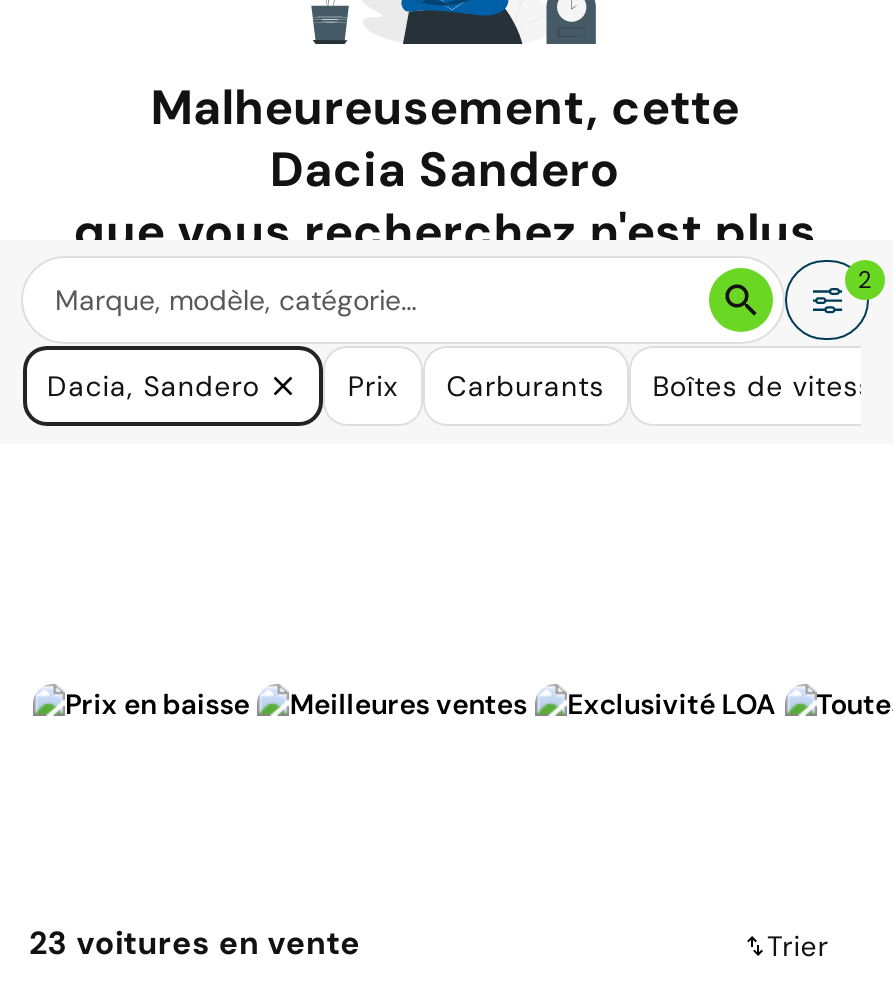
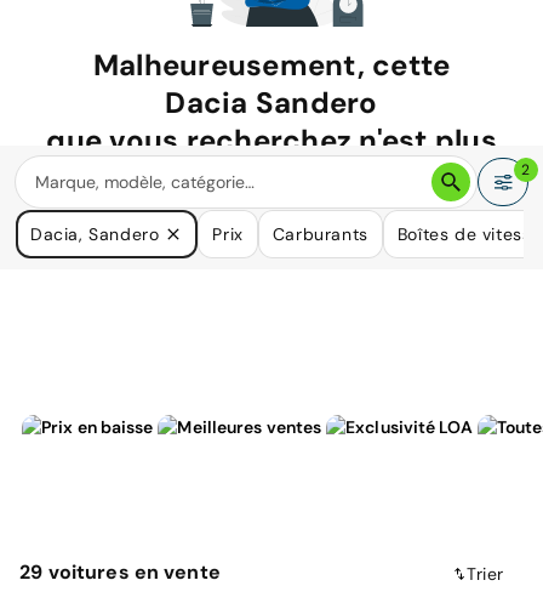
[29,923,361,965] 23 voitures en vente -> [19,560,220,585] 29 voitures en vente

